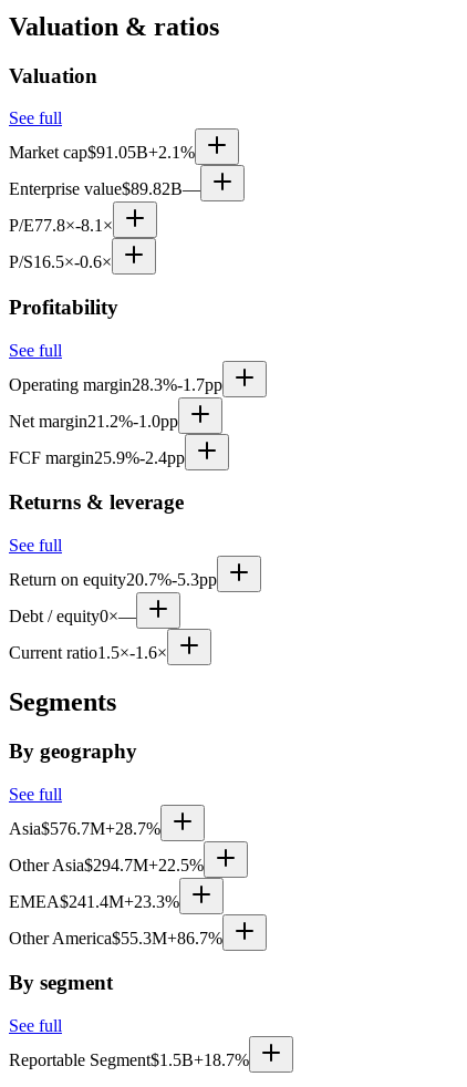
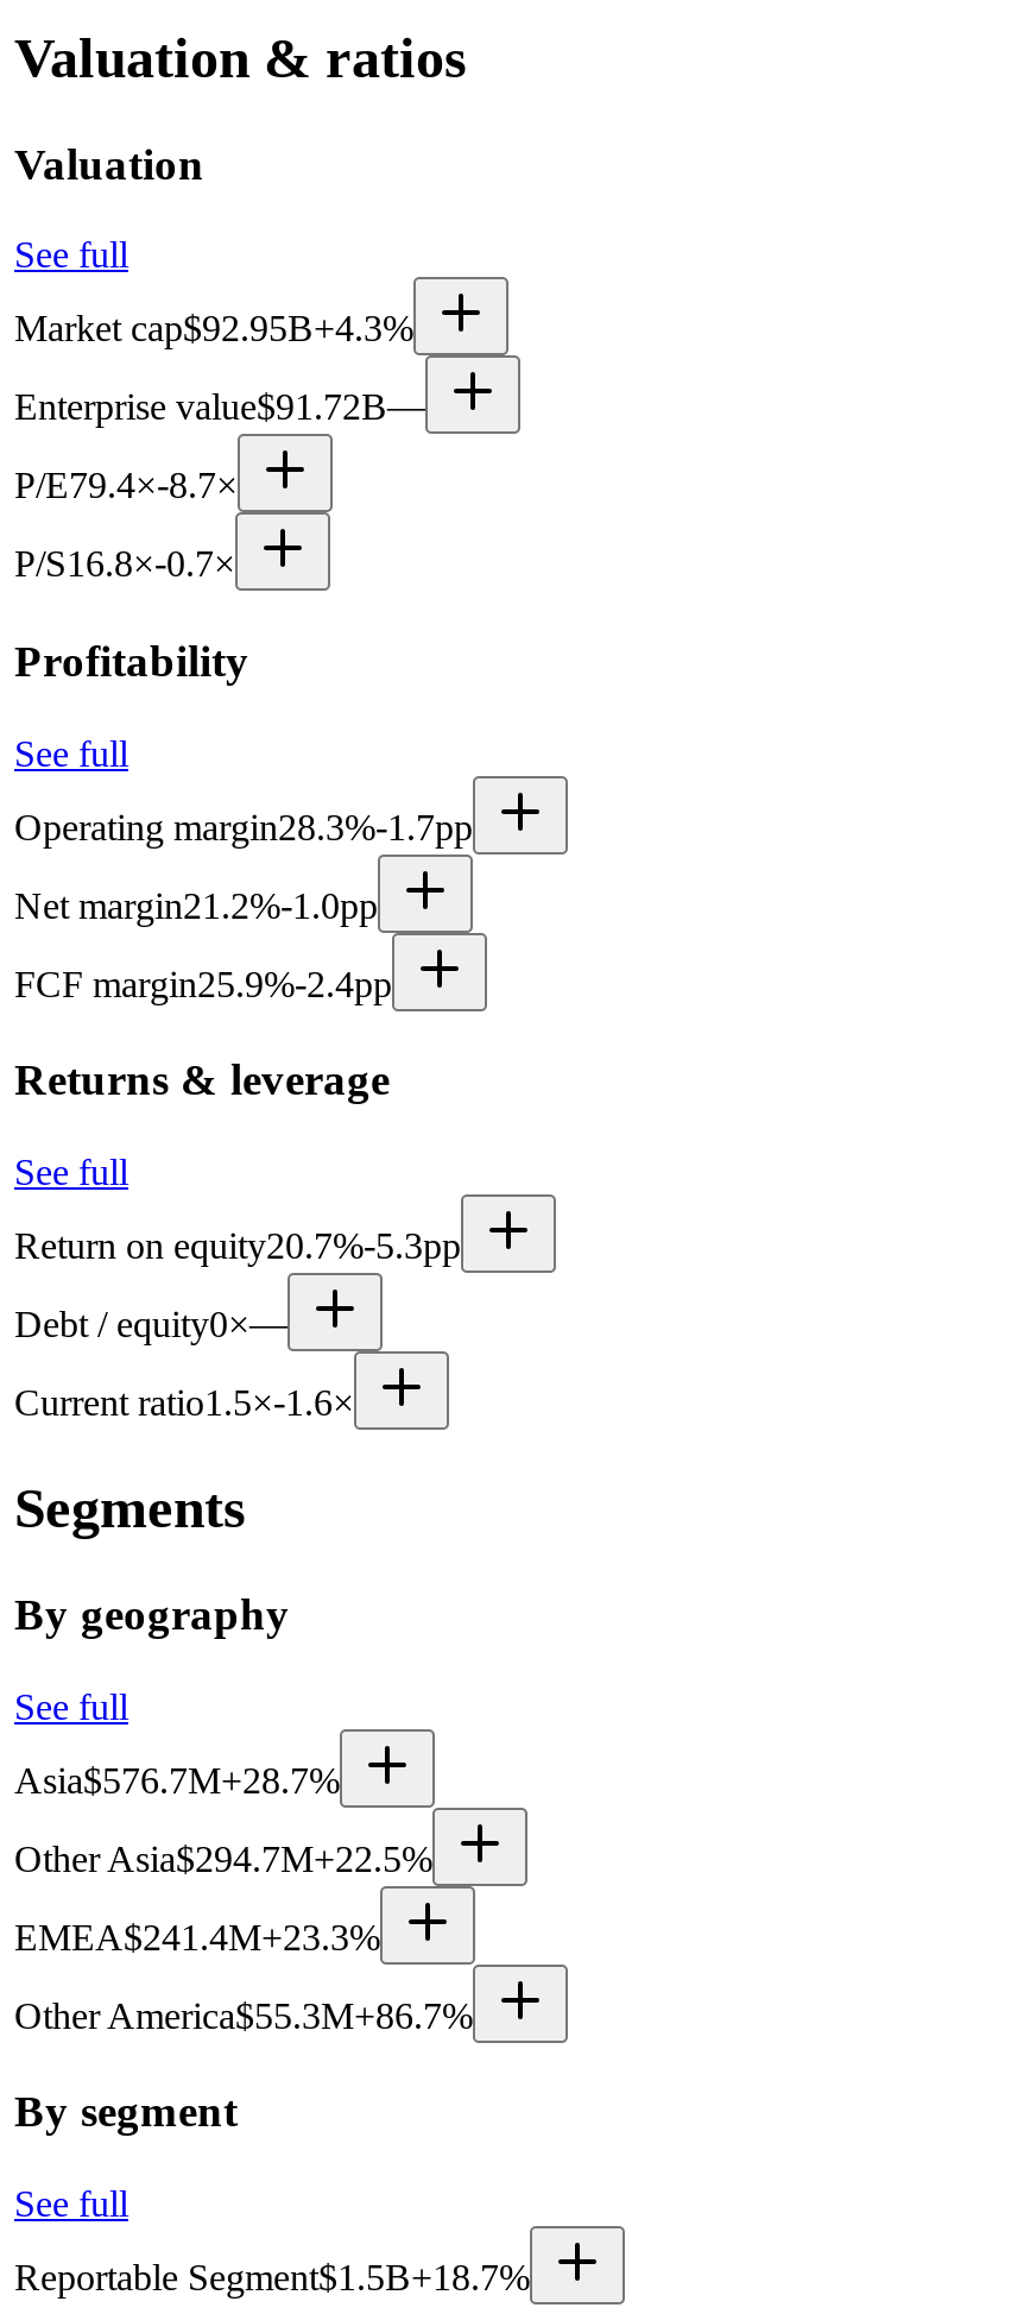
[9,143,195,162] Market cap$91.05B+2.1% -> [14,309,413,349] Market cap$92.95B+4.3%
[9,180,200,198] Enterprise value$89.82B— -> [14,387,425,427] Enterprise value$91.72B—
[9,216,113,235] P/E77.8×-8.1× -> [14,465,238,506] P/E79.4×-8.7×
[9,253,112,272] P/S16.5×-0.6× -> [14,544,235,584] P/S16.8×-0.7×

